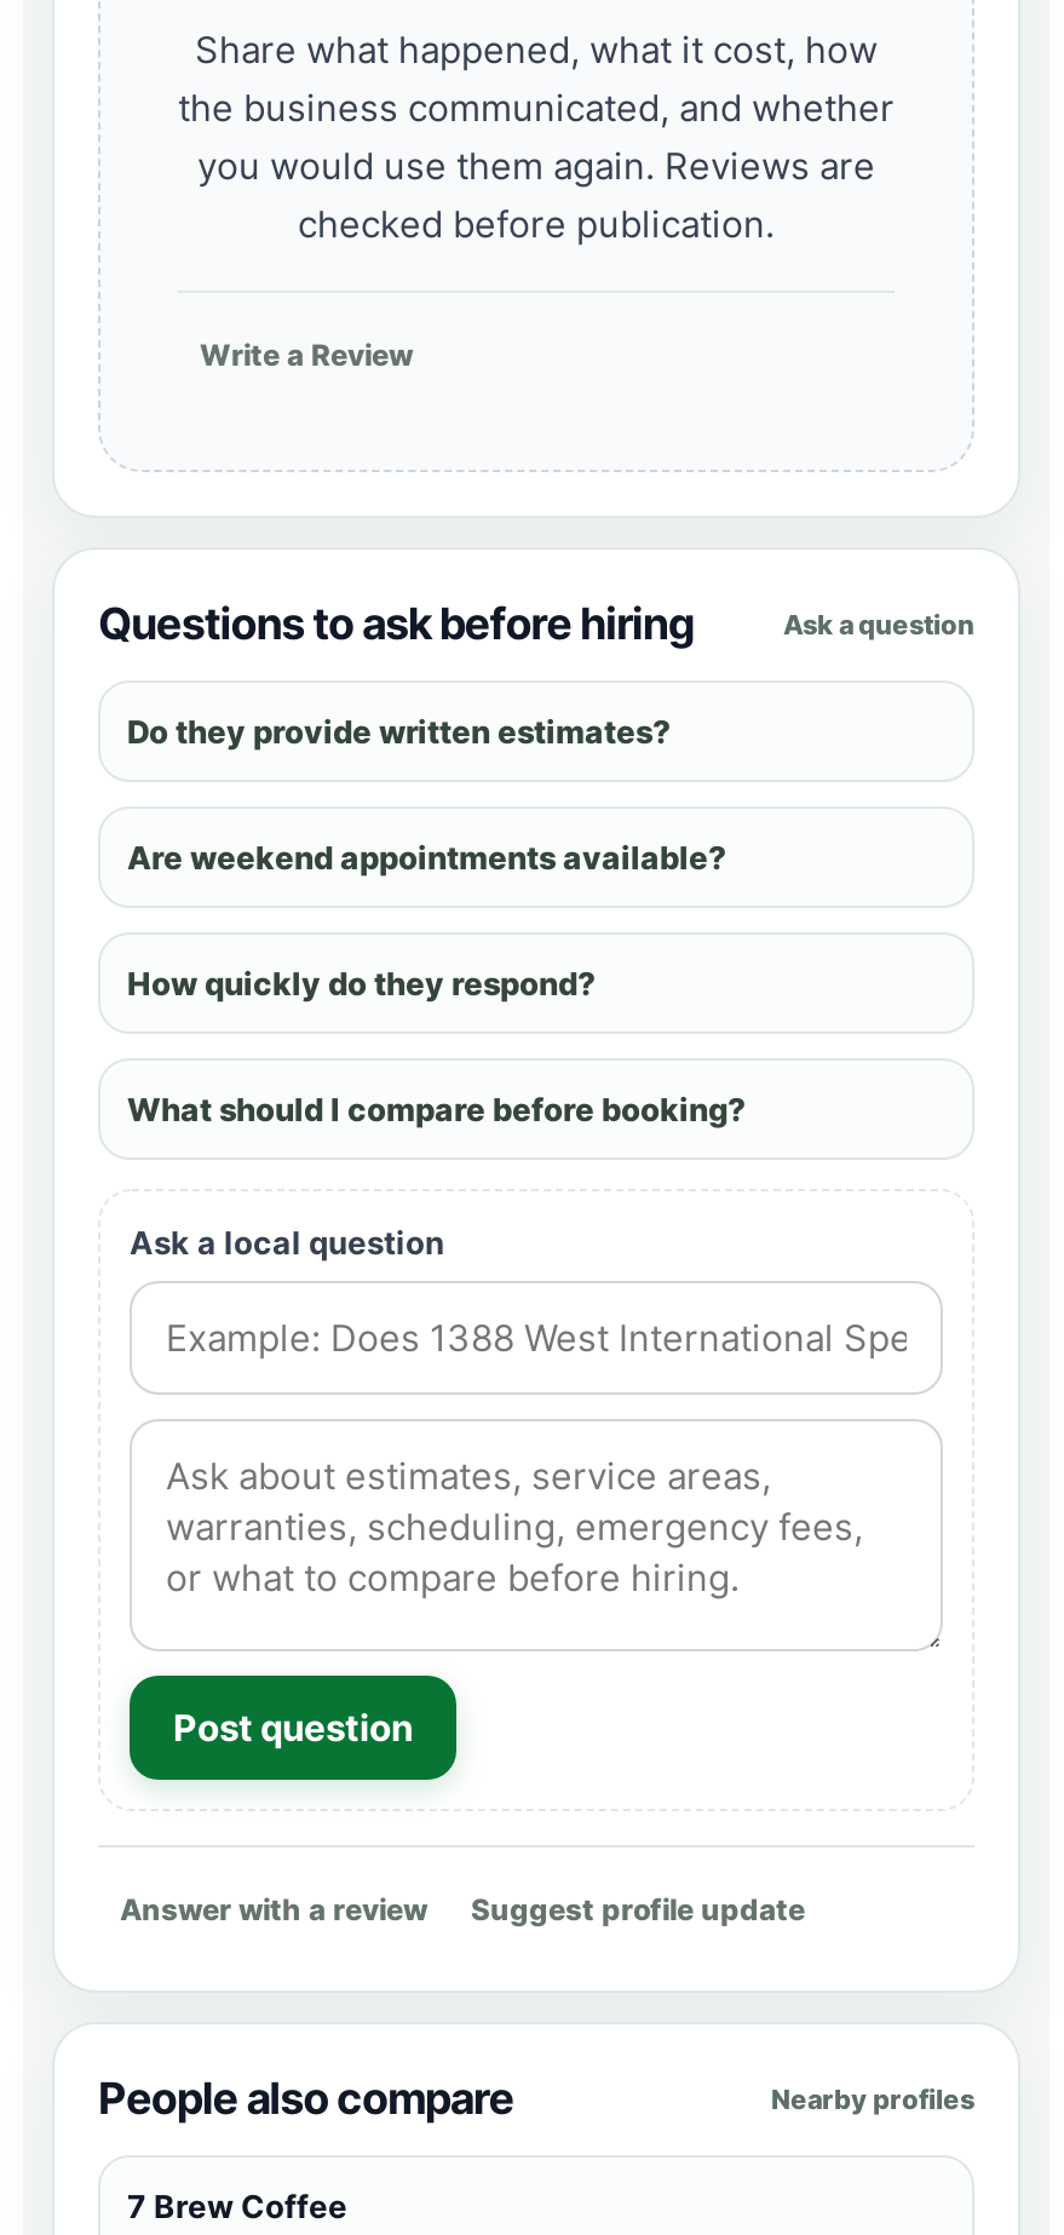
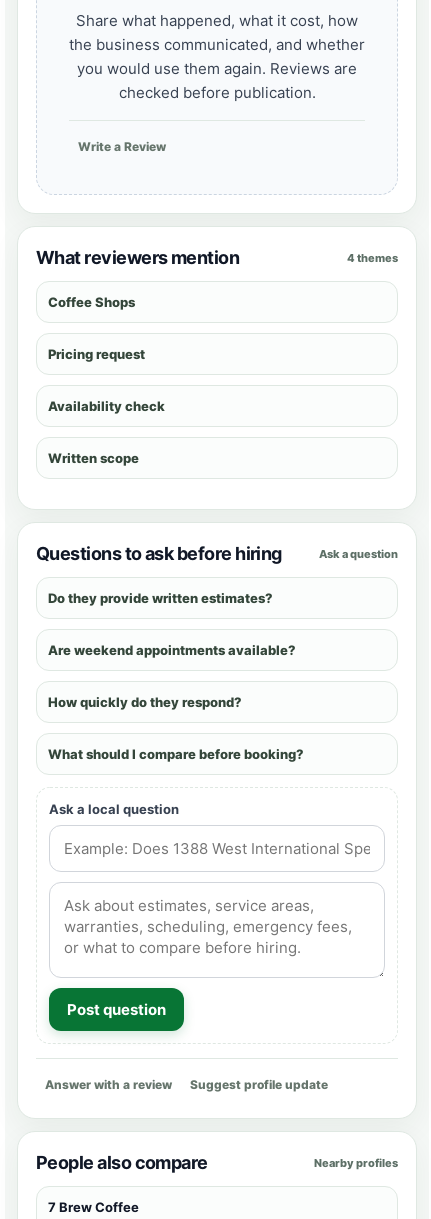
none -> [36,247,398,466] What reviewers mention | 4 themes | Coffee Shops | Pricing request | Availability check | Written scope

